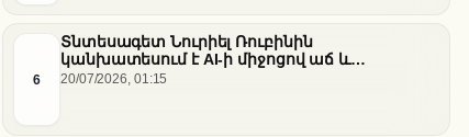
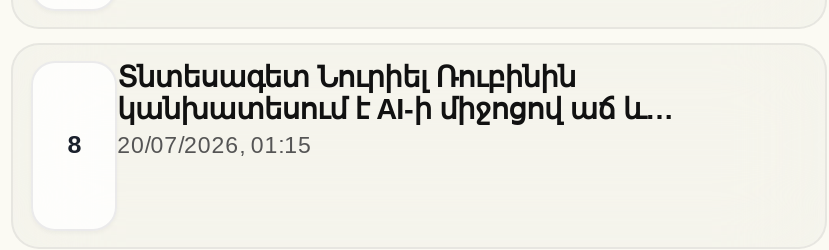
[33,72,41,87] 6 -> [67,131,81,159] 8

